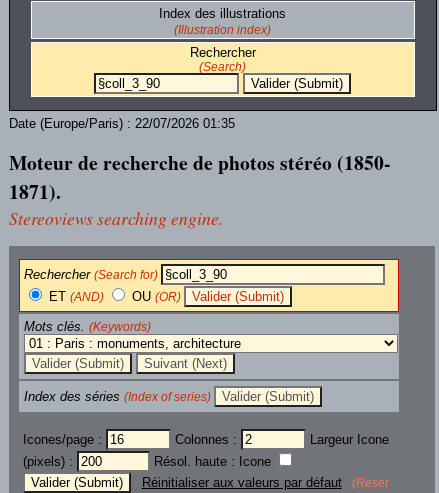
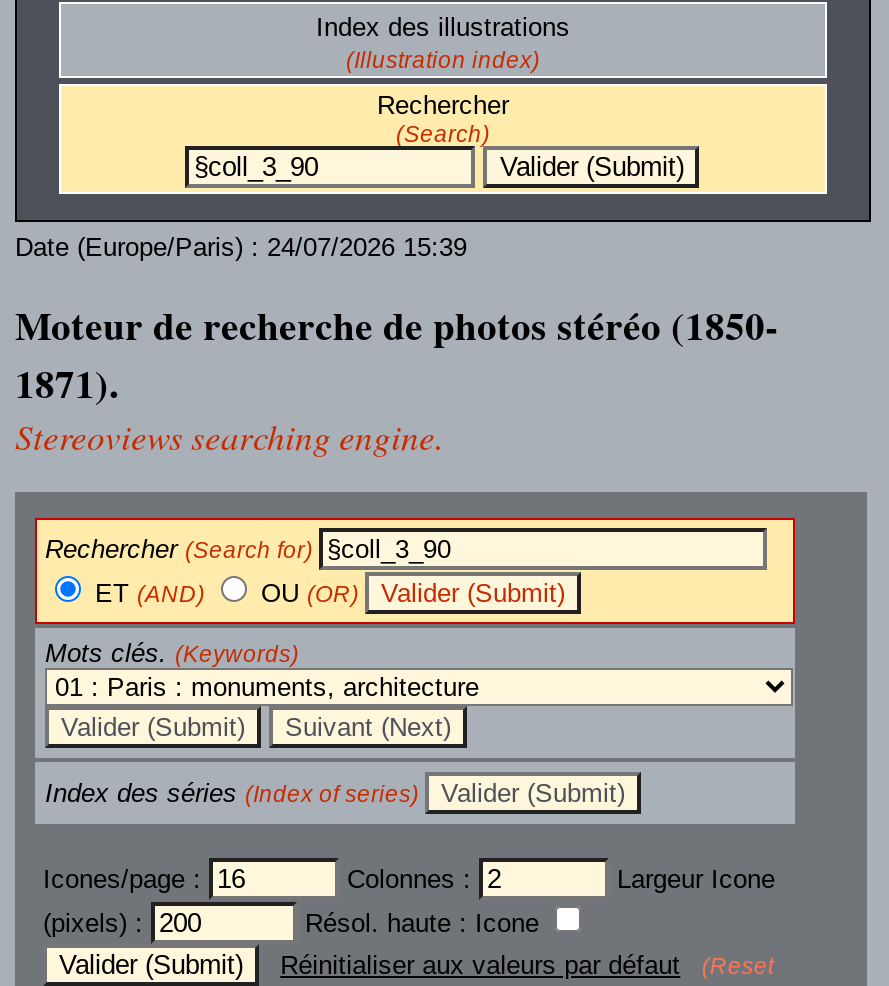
[9,116,235,131] Date (Europe/Paris) : 22/07/2026 01:35 -> [15,233,467,263] Date (Europe/Paris) : 24/07/2026 15:39

